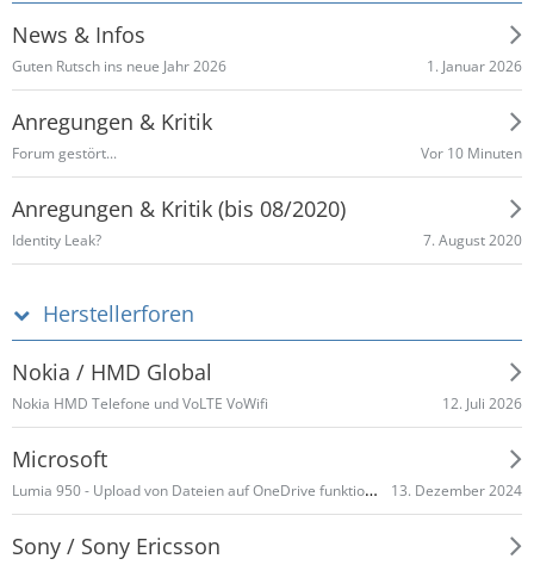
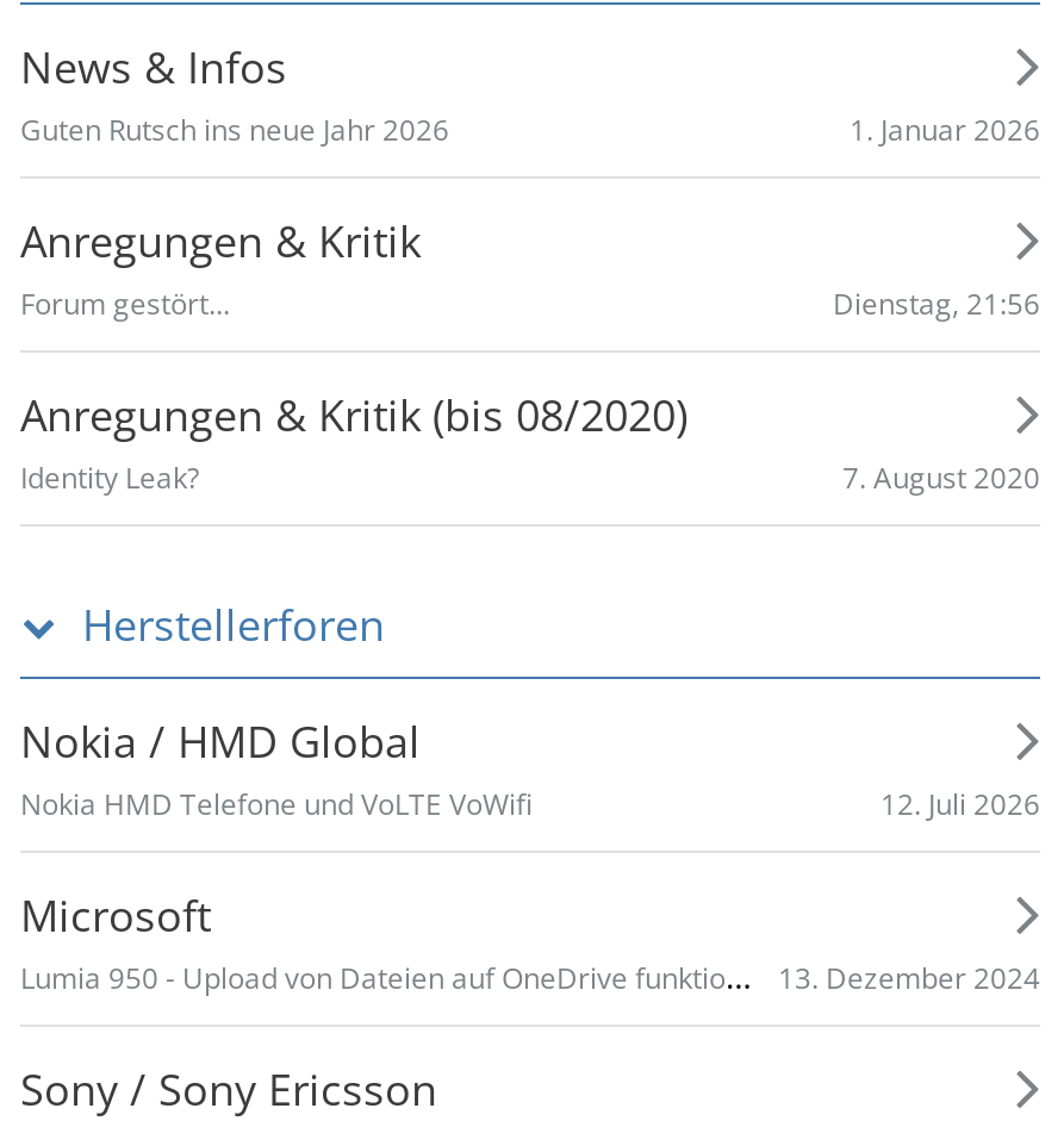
[421,142,522,163] Vor 10 Minuten -> [833,282,1040,323] Dienstag, 21:56

